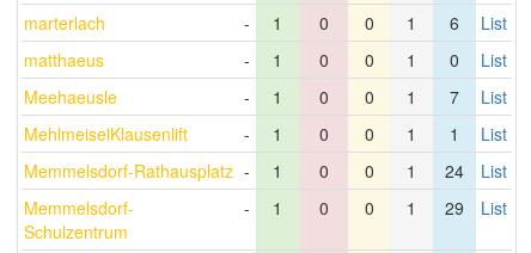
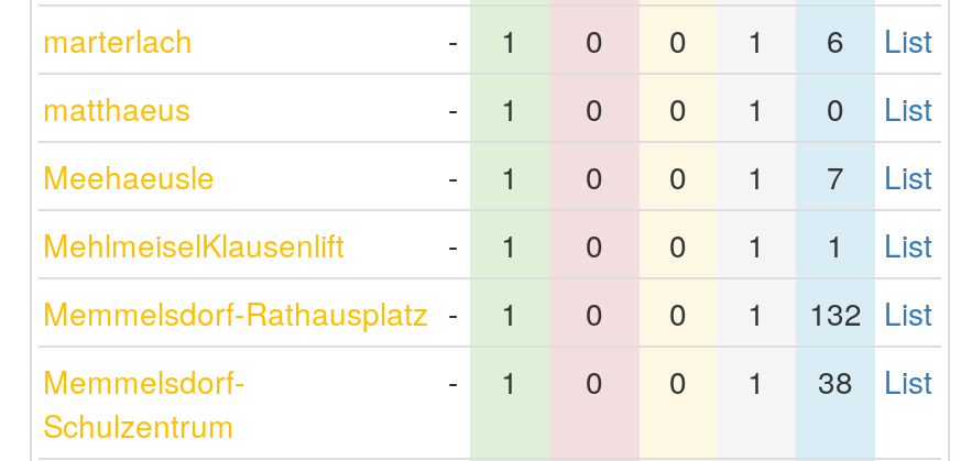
[445,159,507,183] 24 | List -> [809,290,932,334] 132 List
[445,196,464,220] 29 -> [818,359,853,403] 38

